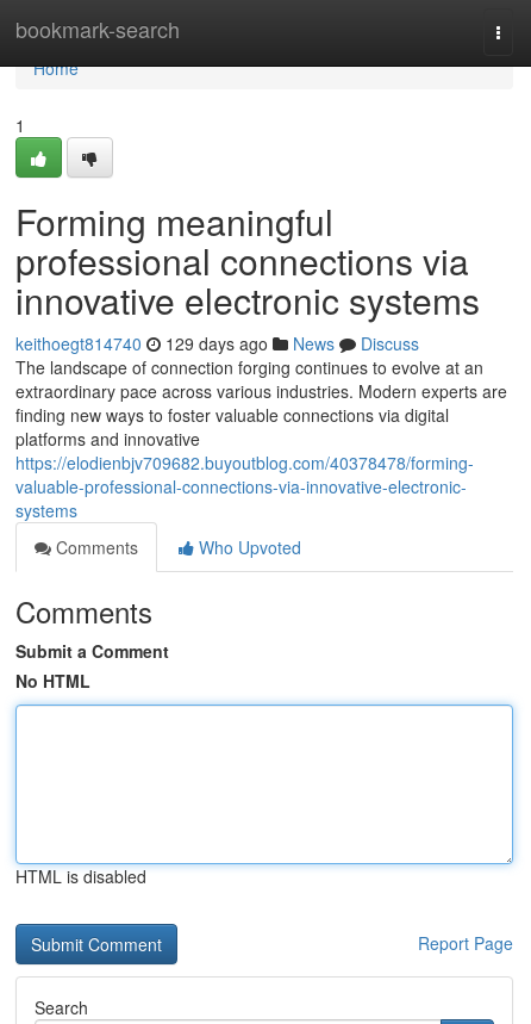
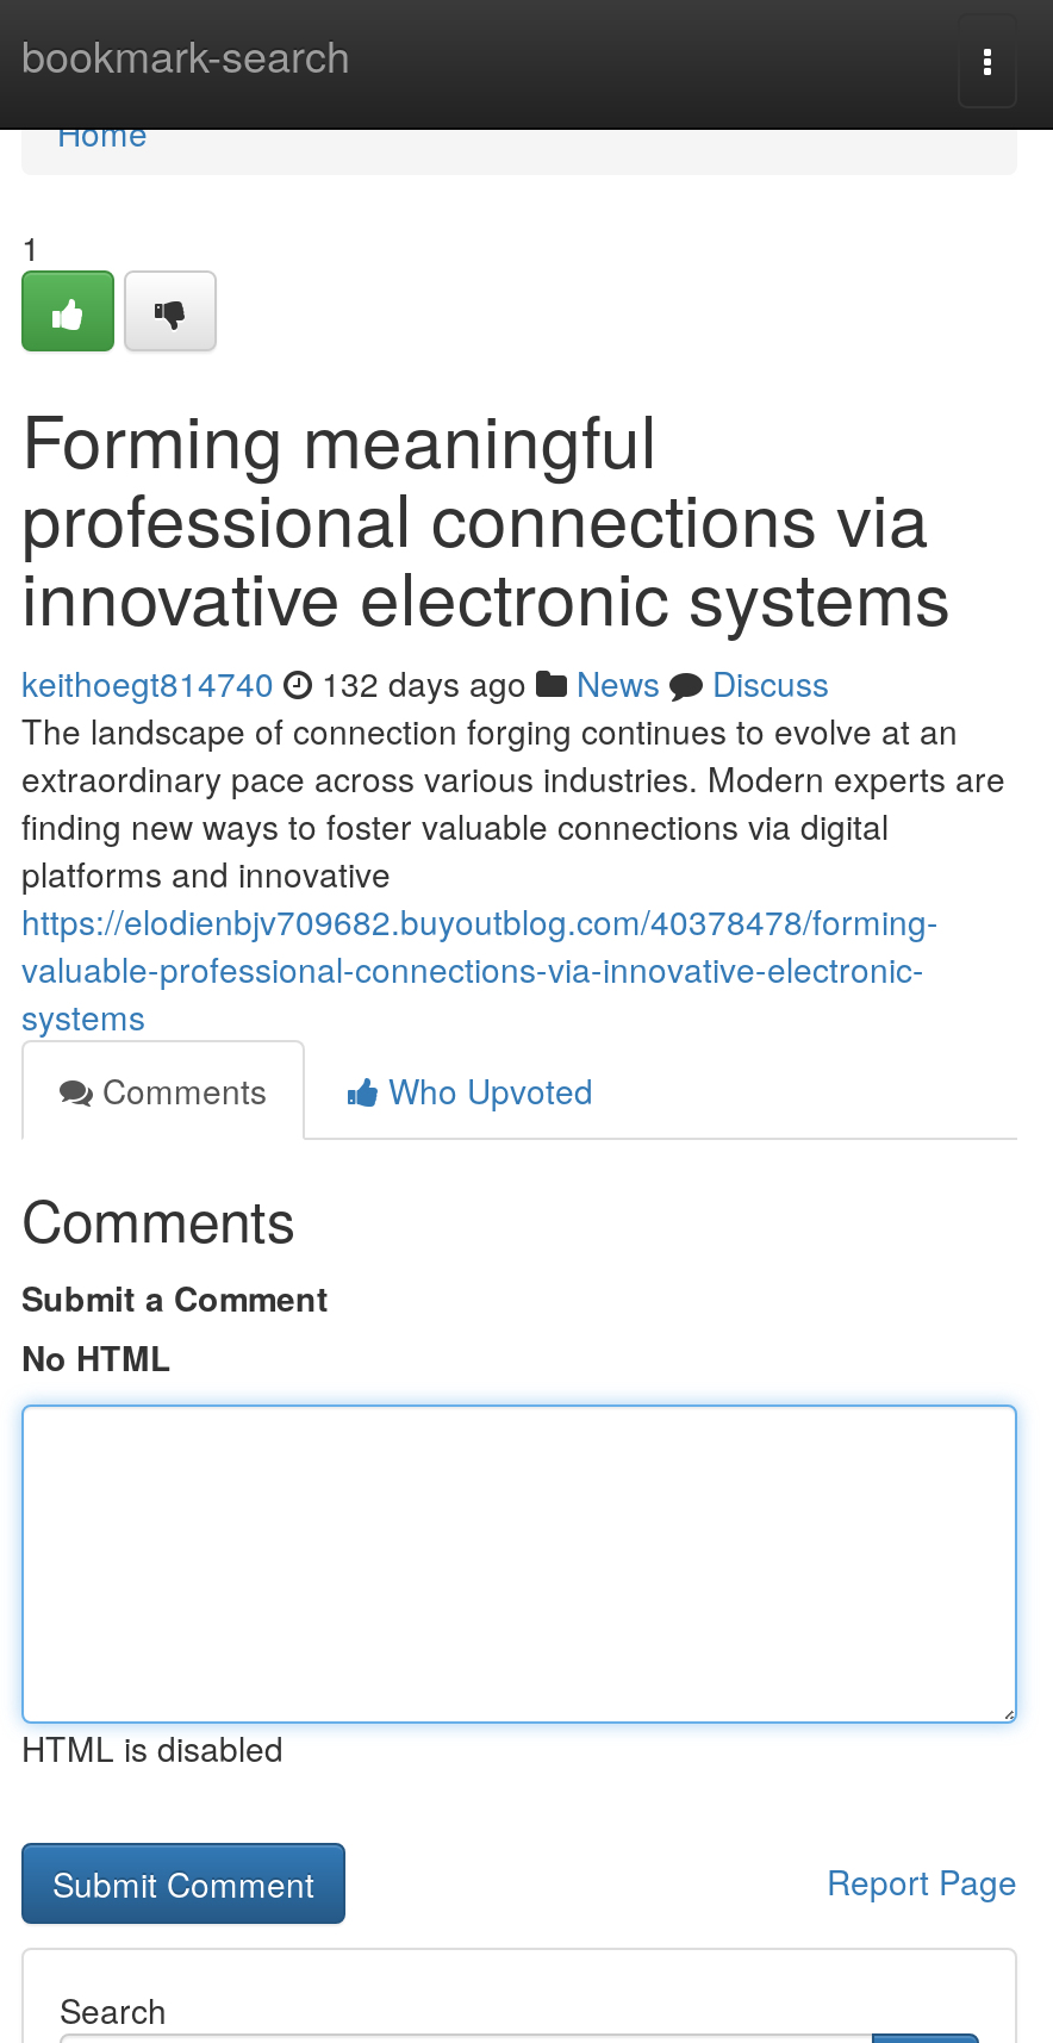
[15,331,419,355] keithoegt814740 129 days ago News Discuss -> [21,659,829,706] keithoegt814740 132 days ago News Discuss

